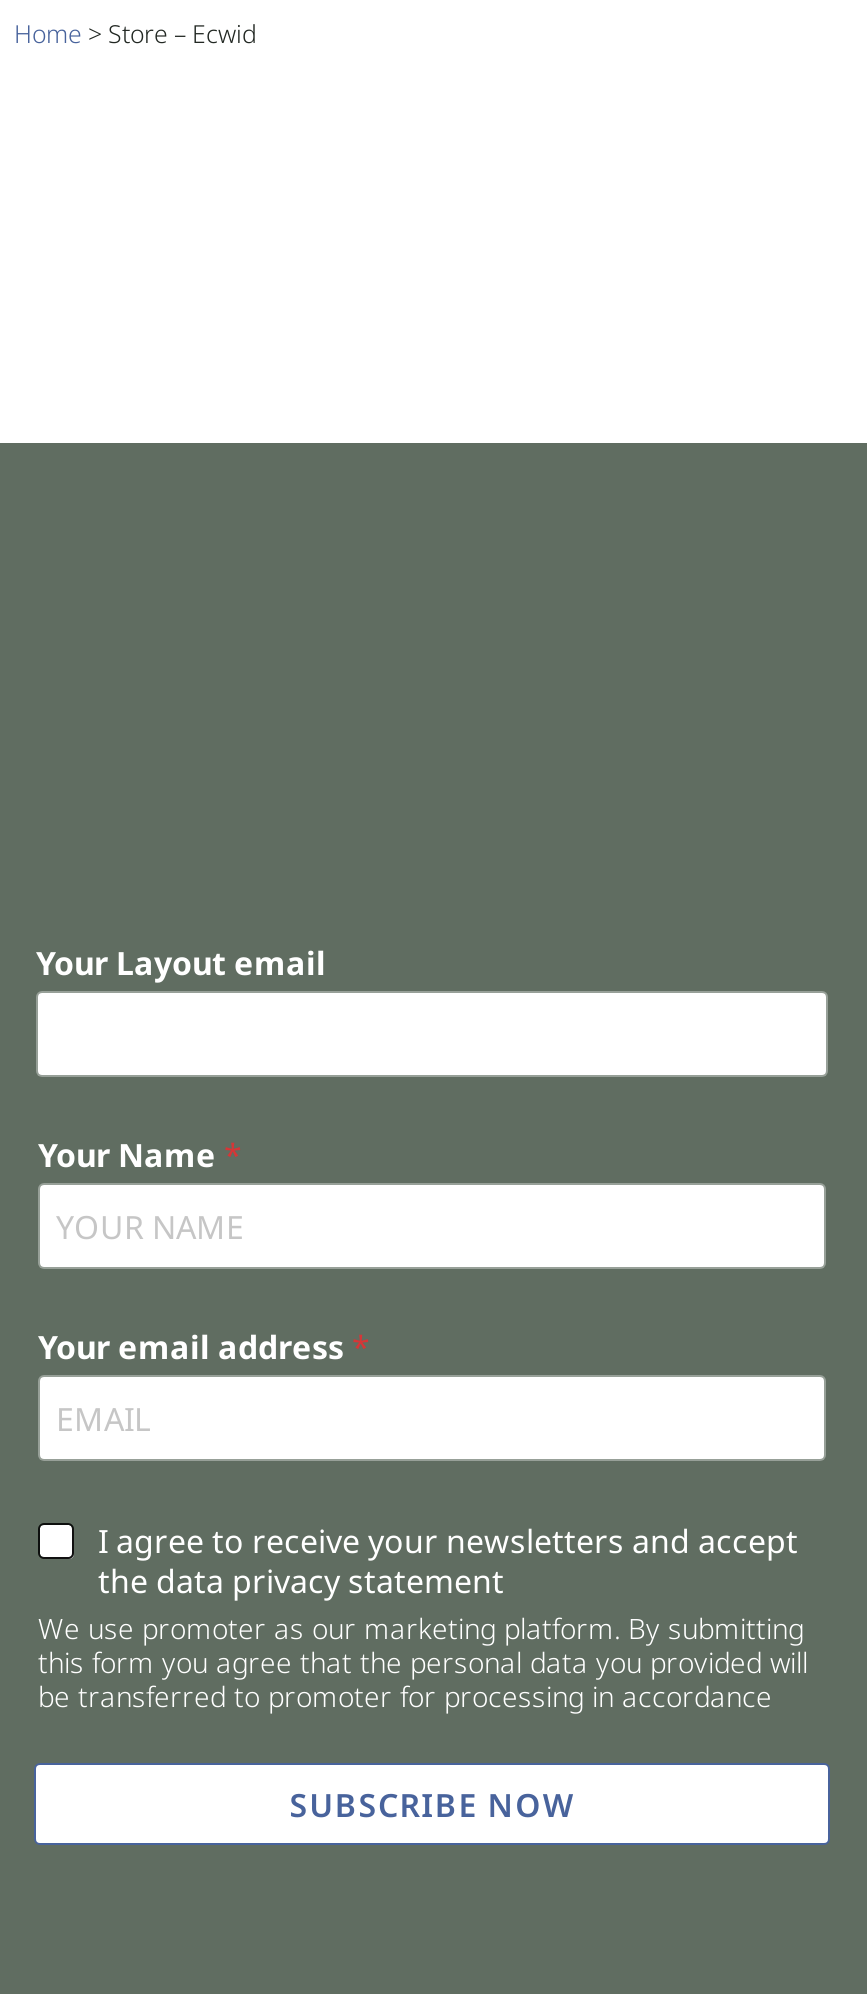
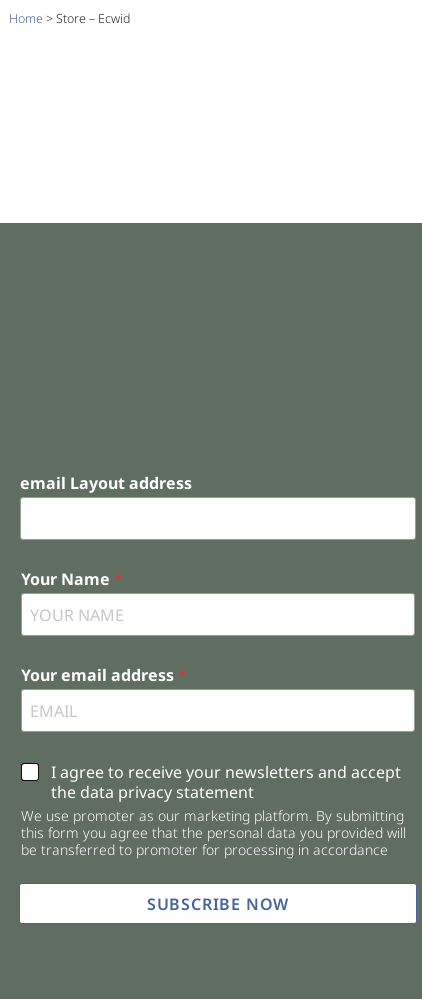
[36,941,326,985] Your Layout email -> [20,472,192,494] email Layout address

